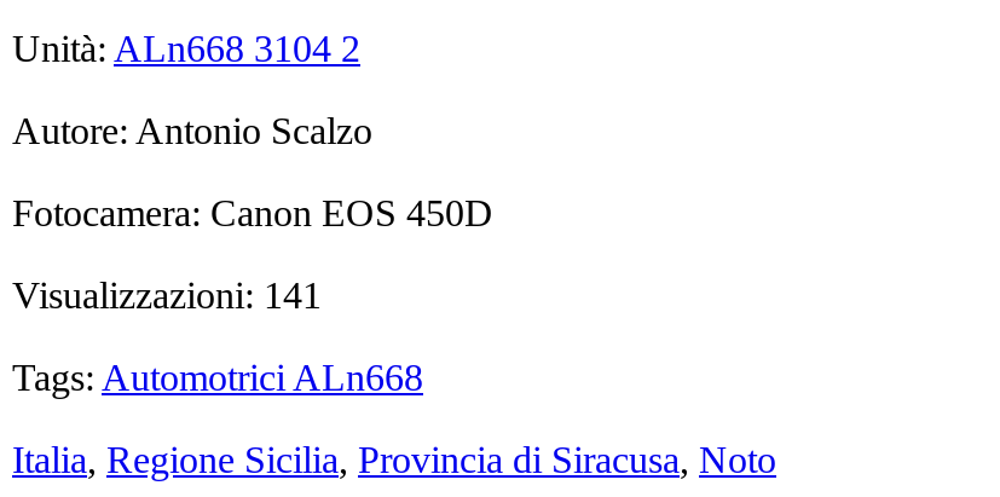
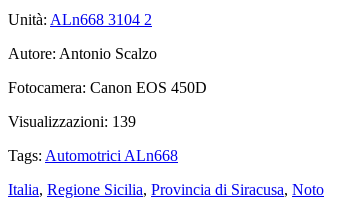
[12,274,322,315] Visualizzazioni: 141 -> [8,113,136,130] Visualizzazioni: 139

